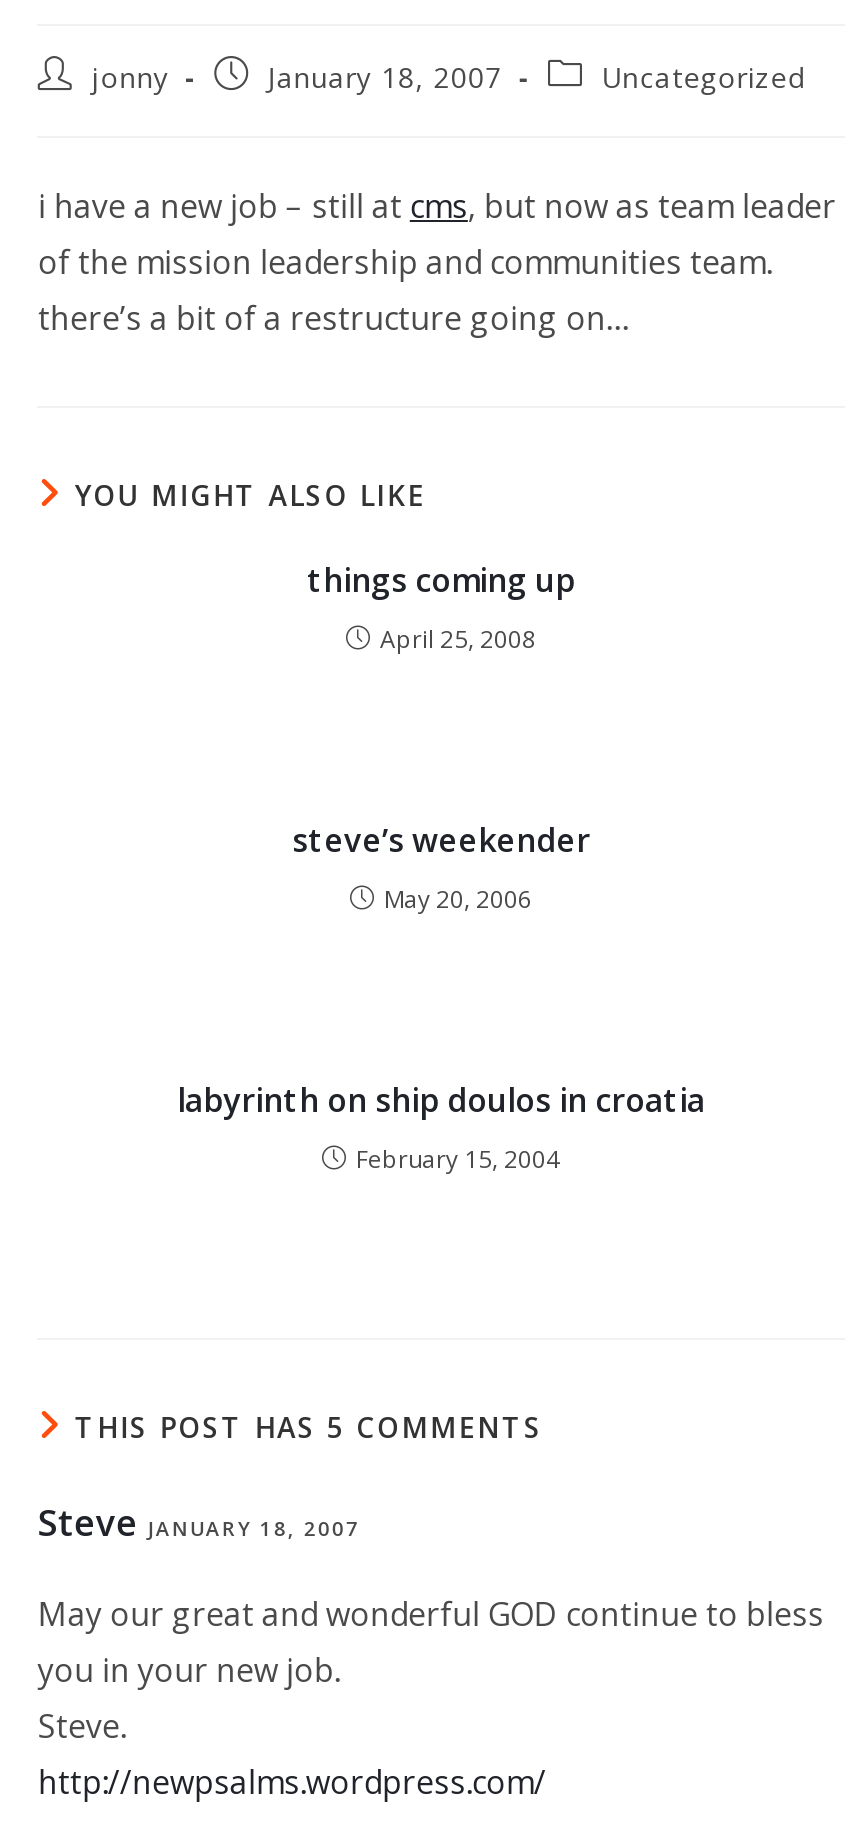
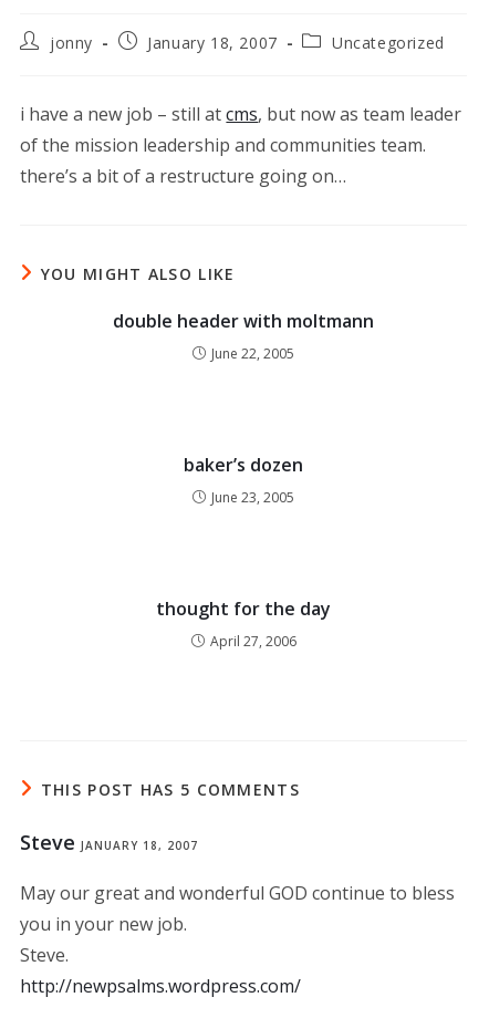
[307,558,575,602] things coming up -> [113,309,374,333] double header with moltmann
[380,622,536,656] April 25, 2008 -> [211,344,294,363] June 22, 2005
[292,818,590,862] steve’s weekender -> [184,453,303,477] baker’s dozen
[384,882,532,916] May 20, 2006 -> [211,488,294,507] June 23, 2005
[177,1078,705,1122] labyrinth on ship doulos in croatia -> [156,596,331,621] thought for the day
[356,1142,560,1176] February 15, 2004 -> [210,632,296,651] April 27, 2006

